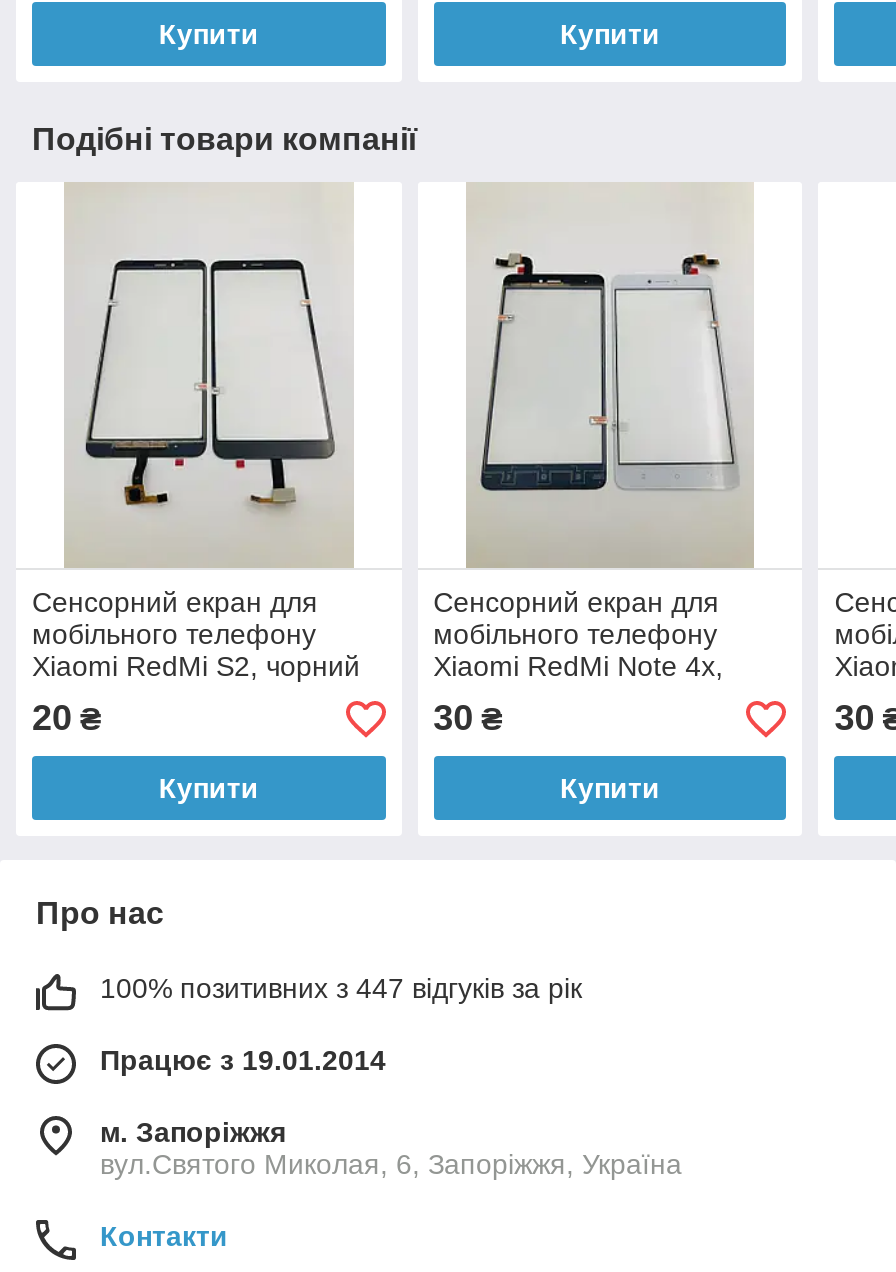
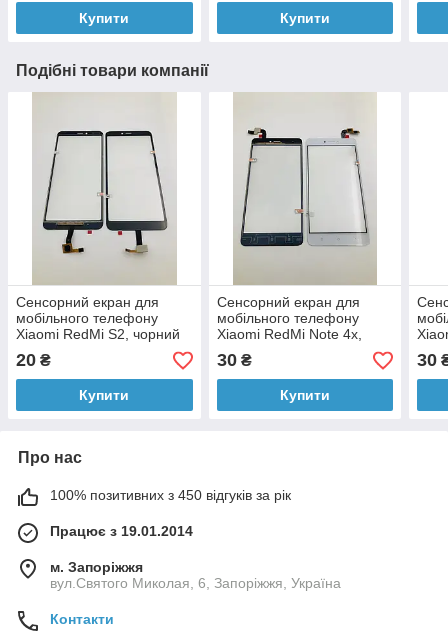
[100,972,582,1004] 100% позитивних з 447 відгуків за рік -> [50,487,291,503] 100% позитивних з 450 відгуків за рік

